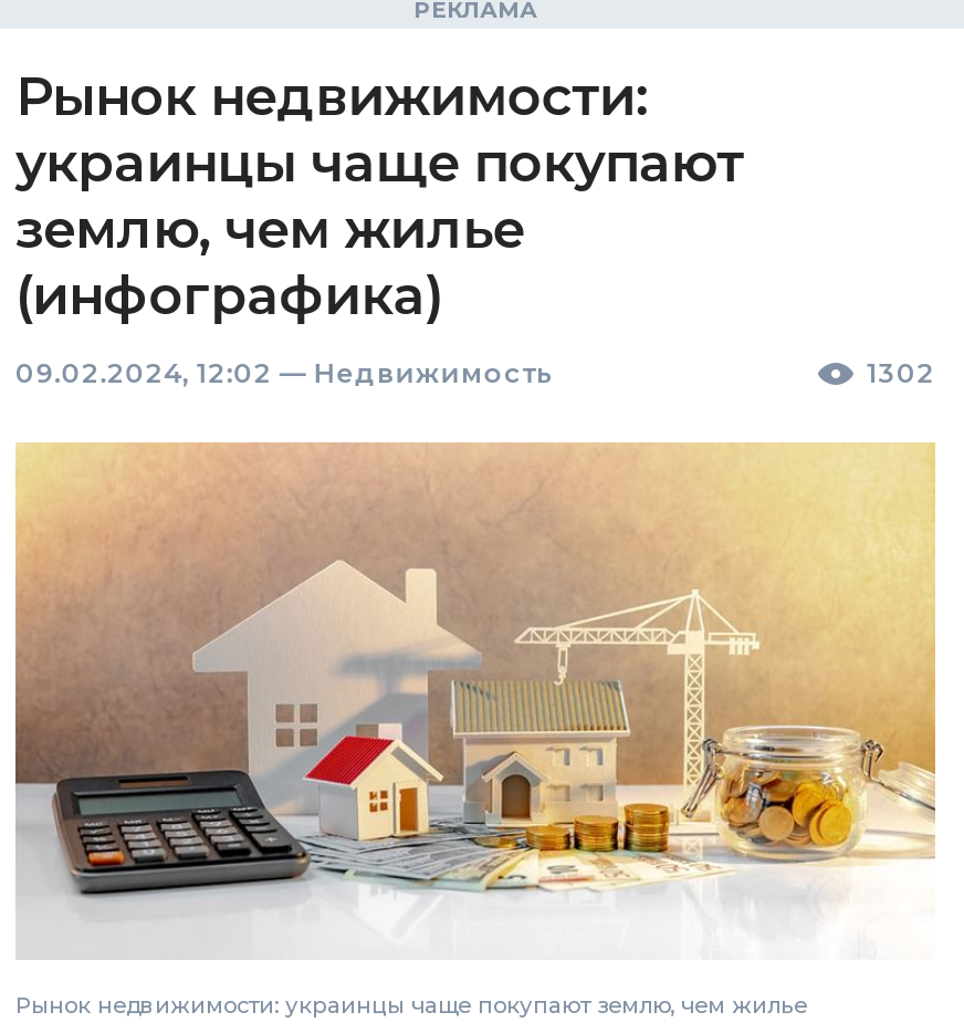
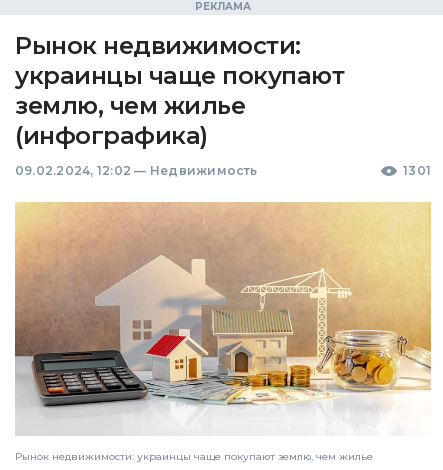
[867,357,935,390] 1302 -> [403,163,431,178] 1301

